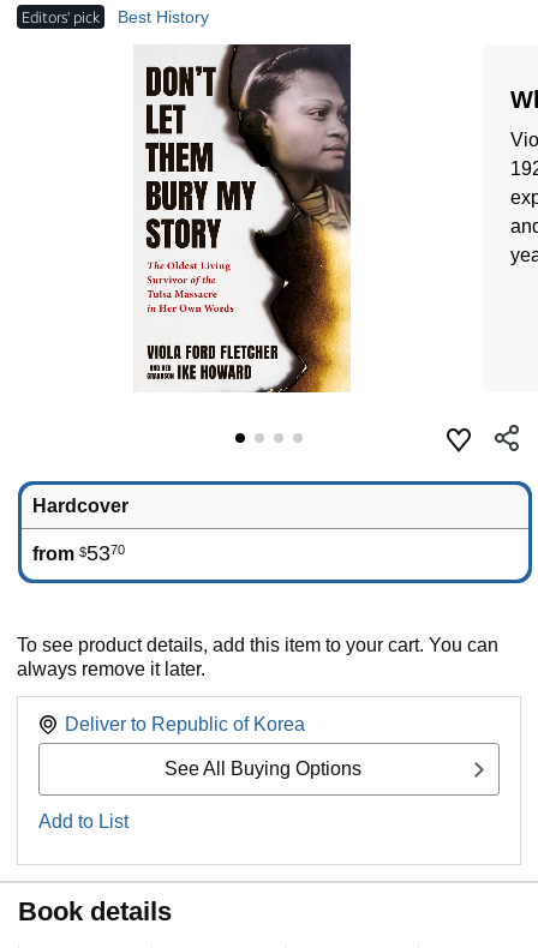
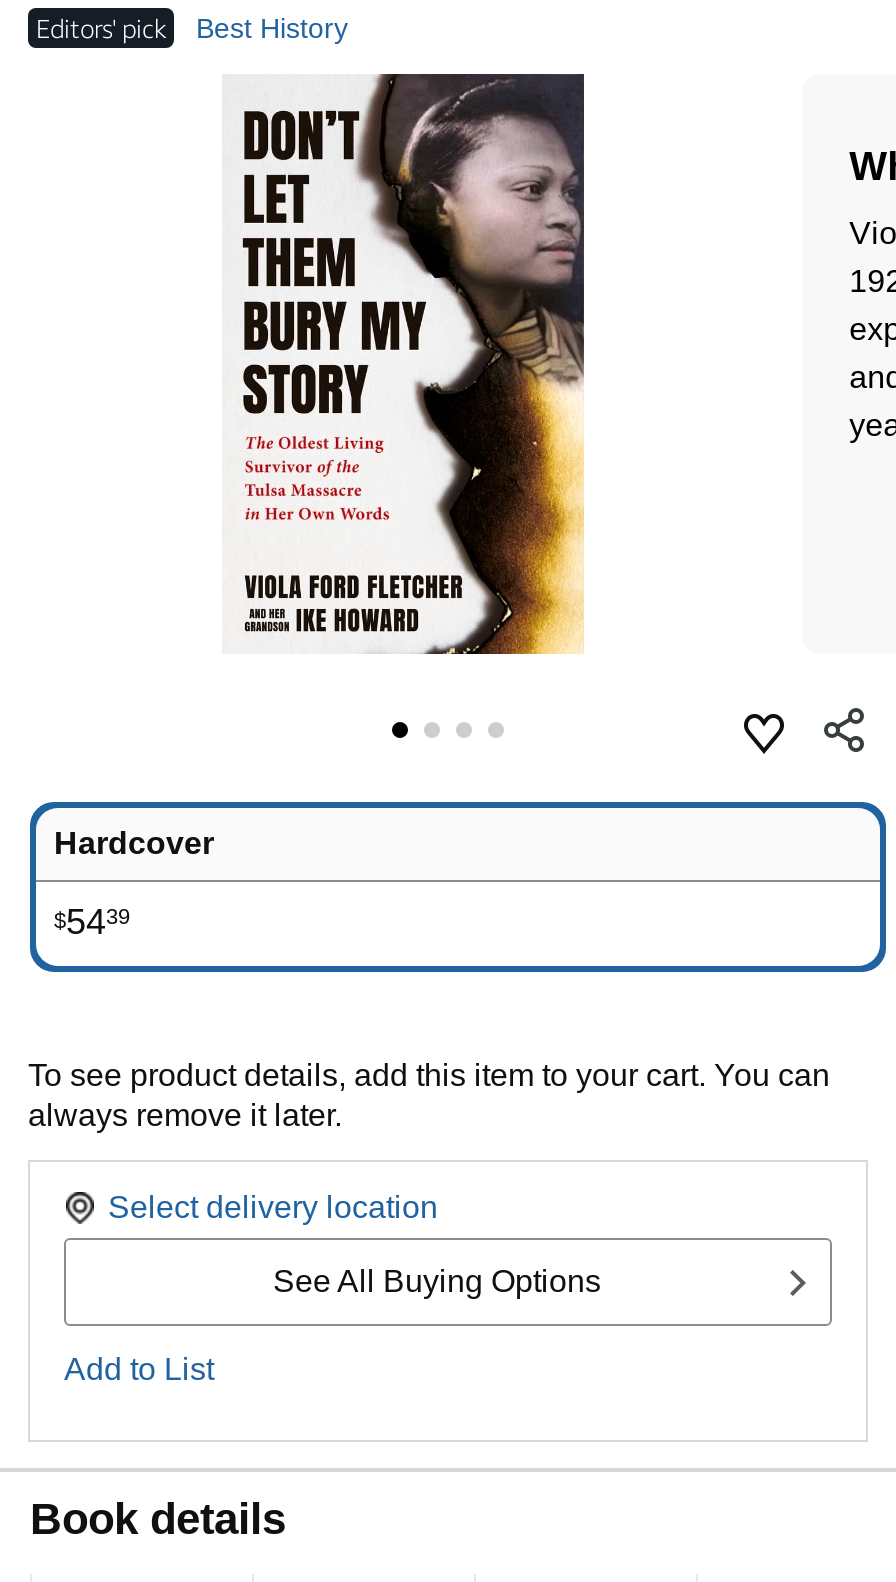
[32,541,125,565] from $5370 -> [54,902,130,942] $5439
[65,714,305,735] Deliver to Republic of Korea -> [108,1190,438,1224] Select delivery location

